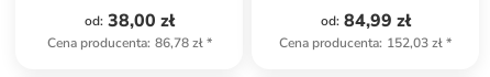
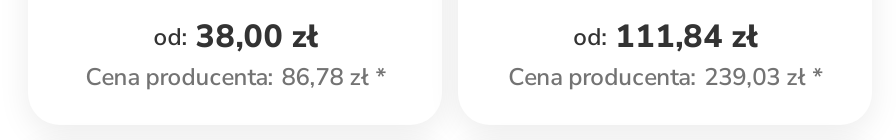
[320,9,410,33] od: 84,99 zł -> [573,15,757,59] od: 111,84 zł
[279,34,452,52] Cena producenta: 152,03 zł * -> [508,61,822,93] Cena producenta: 239,03 zł *

